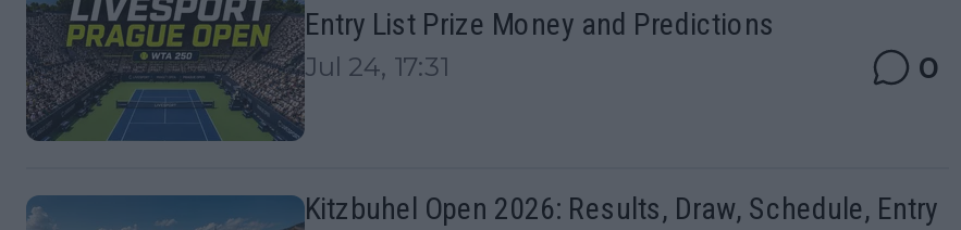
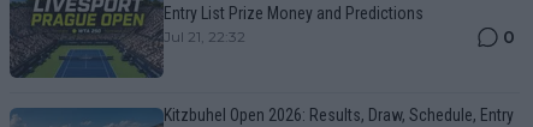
[305,49,448,82] Jul 24, 17:31 -> [164,27,245,45] Jul 21, 22:32

